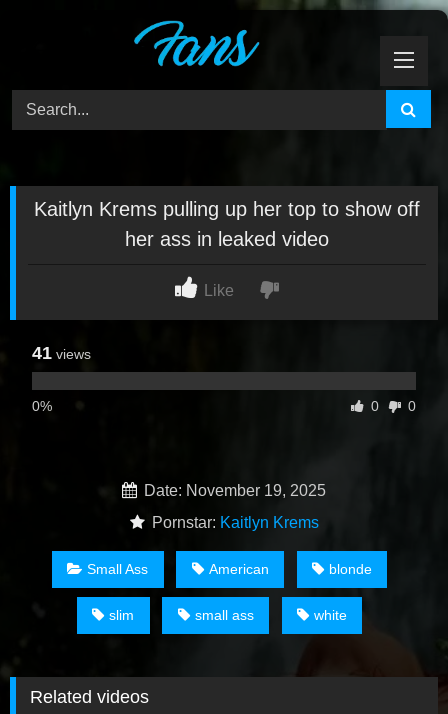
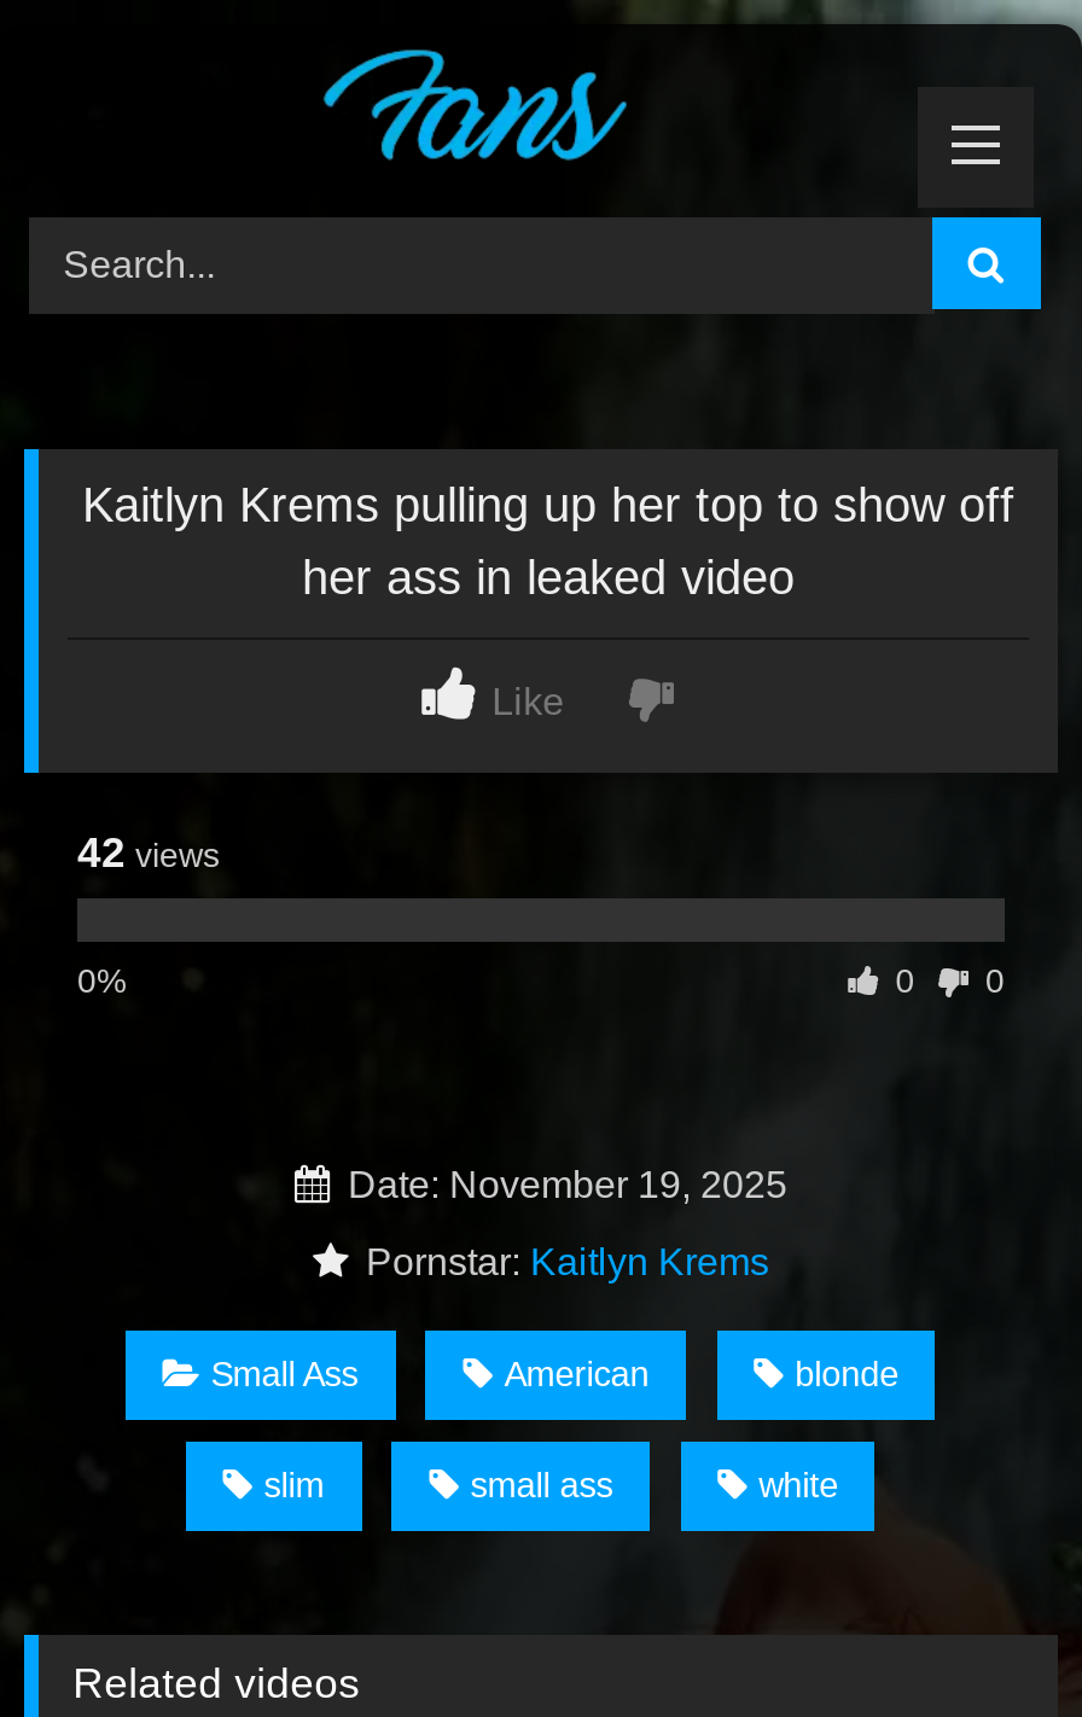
[32,343,91,363] 41 views -> [77,828,220,877] 42 views

